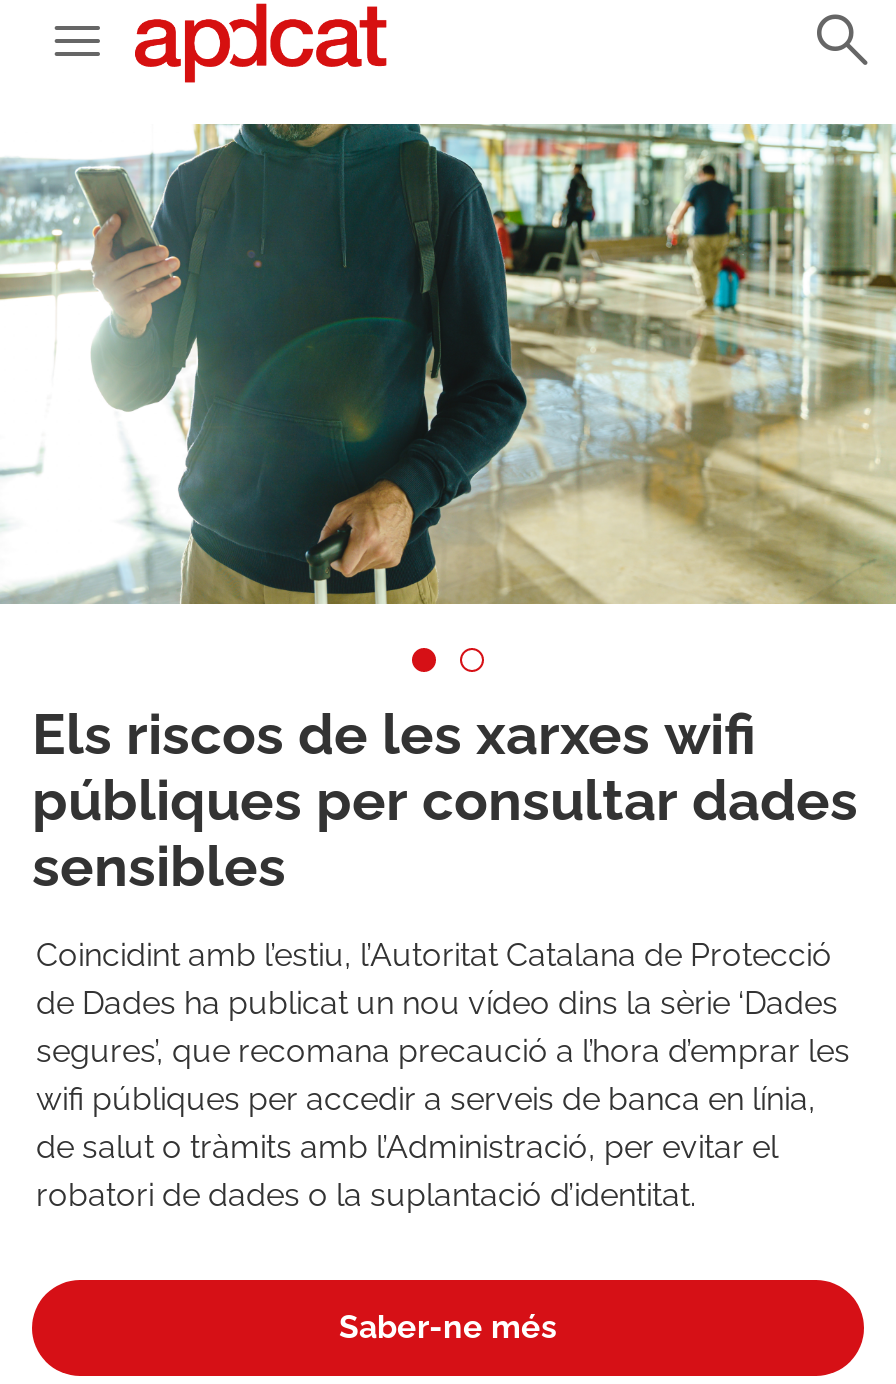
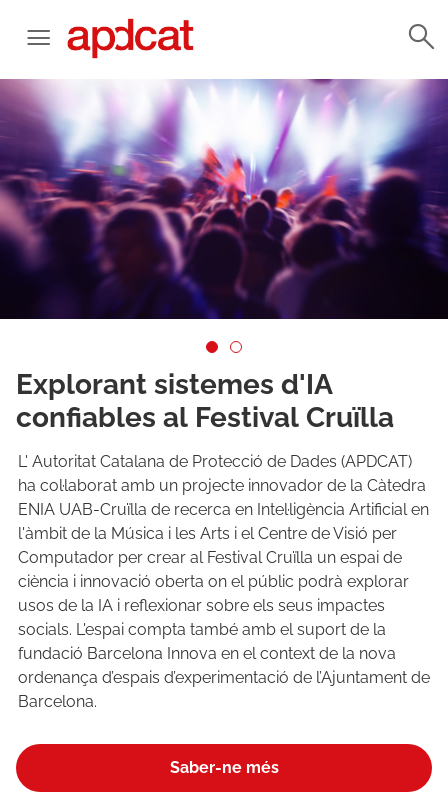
[6,122,890,606] [image] -> [3,78,445,320] [image]
[32,702,858,900] Els riscos de les xarxes wifi | públiques per consultar dades | sensibles -> [16,368,394,434] Explorant sistemes d'IA | confiables al Festival Cruïlla
[36,936,850,1214] Coincidint amb l’estiu, l’Autoritat Catalana de Protecció | de Dades ha publicat un nou vídeo dins la sèrie ‘Dades | segures’, que recomana precaució a l’hora d’emprar les | wifi públiques per accedir a serveis de banca en línia, | de salut o tràmits amb l’Administració, per evitar el | robatori de dades o la suplantació d’identitat. -> [18,452,430,711] L' Autoritat Catalana de Protecció de Dades (APDCAT) | ha col·laborat amb un projecte innovador de la Càtedra | ENIA UAB-Cruïlla de recerca en Intel·ligència Artificial en | l'àmbit de la Música i les Arts i el Centre de Visió per | Computador per crear al Festival Cruïlla un espai de | ciència i innovació oberta on el públic podrà explorar | usos de la IA i reflexionar sobre els seus impactes | socials. L'espai compta també amb el suport de la | fundació Barcelona Innova en el context de la nova | ordenança d’espais d’experimentació de l’Ajuntament de | Barcelona.

